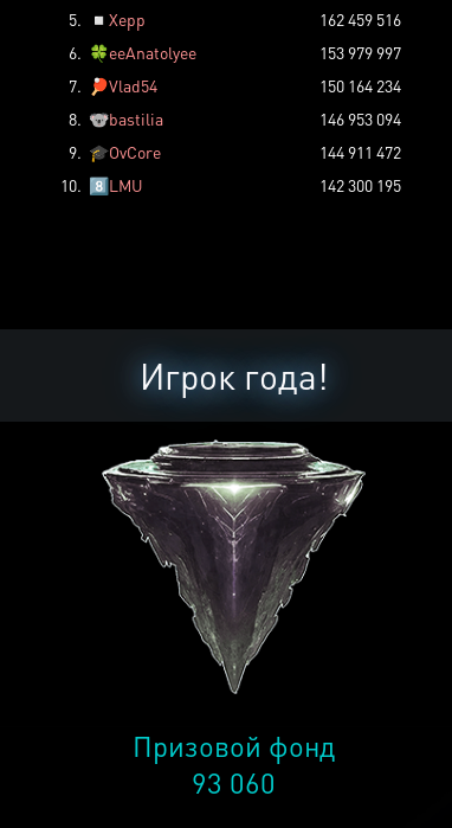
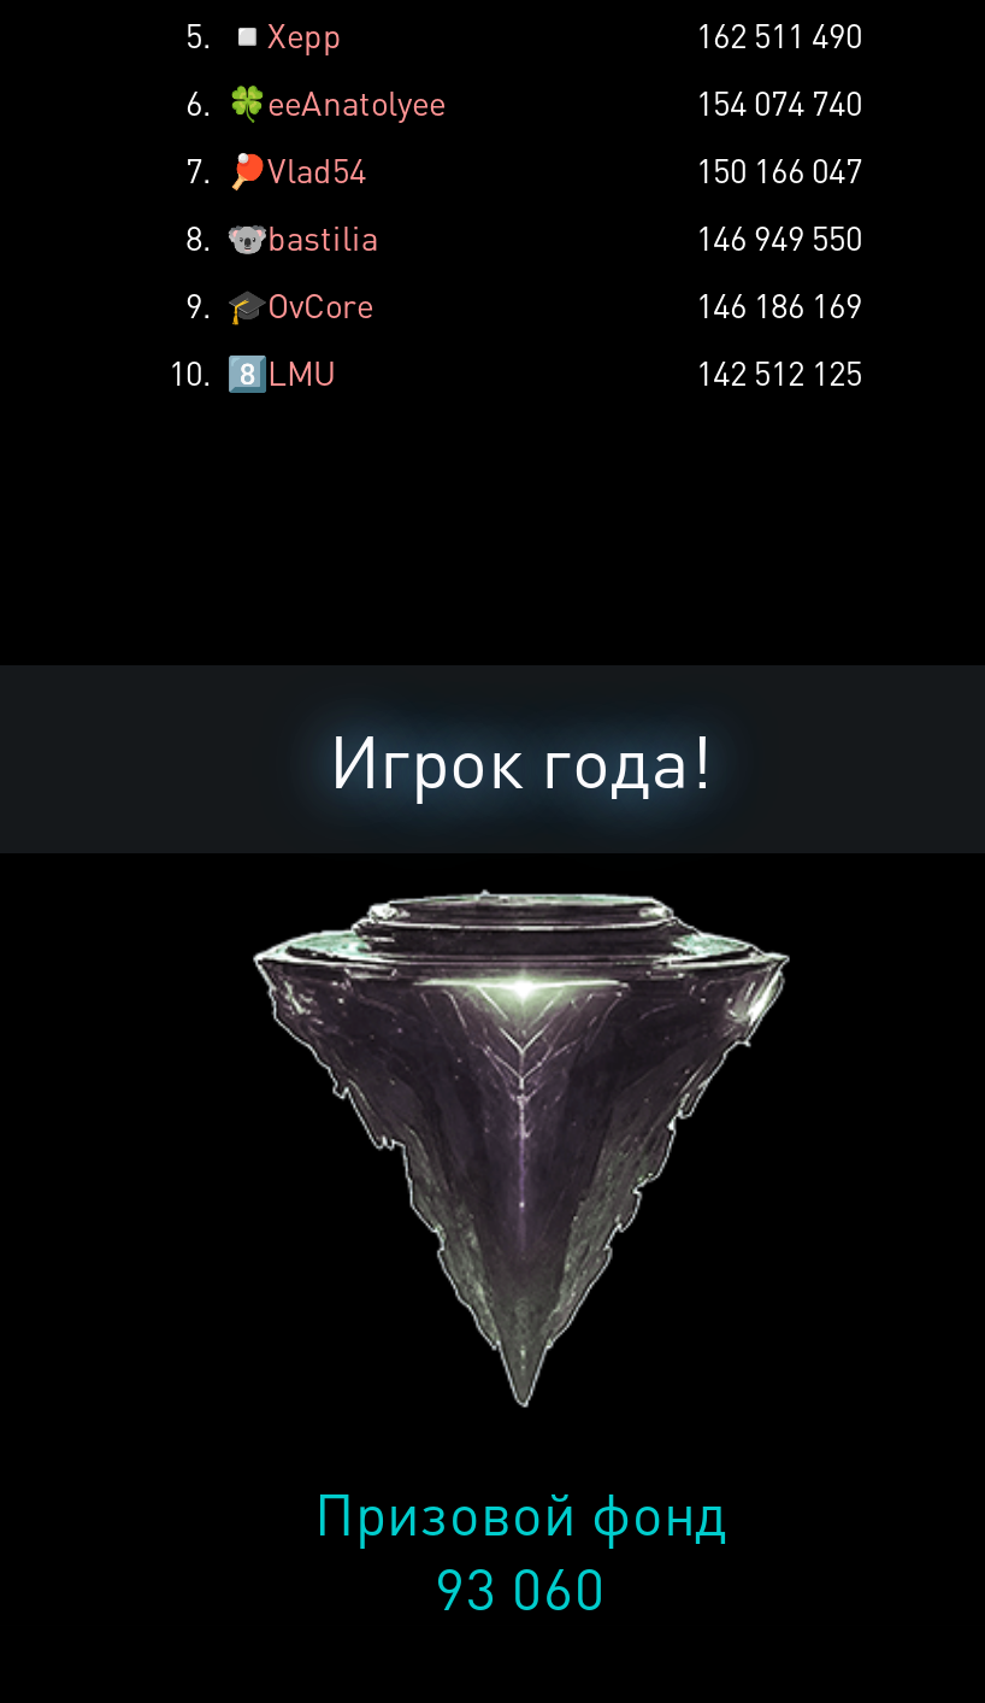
[319,8,401,30] 162 459 516 -> [696,12,862,55] 162 511 490
[319,41,401,63] 153 979 997 -> [696,80,862,123] 154 074 740
[319,75,401,96] 150 164 234 -> [696,147,862,190] 150 166 047
[319,108,401,129] 146 953 094 -> [696,215,862,258] 146 949 550
[319,141,401,162] 144 911 472 -> [696,282,862,325] 146 186 169
[319,174,401,195] 142 300 195 -> [696,350,862,393] 142 512 125

